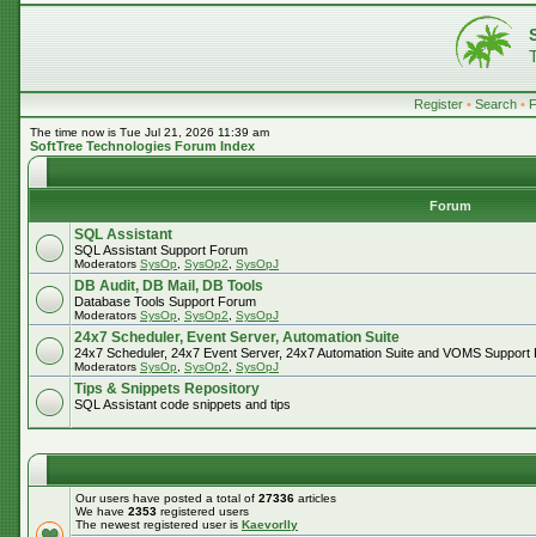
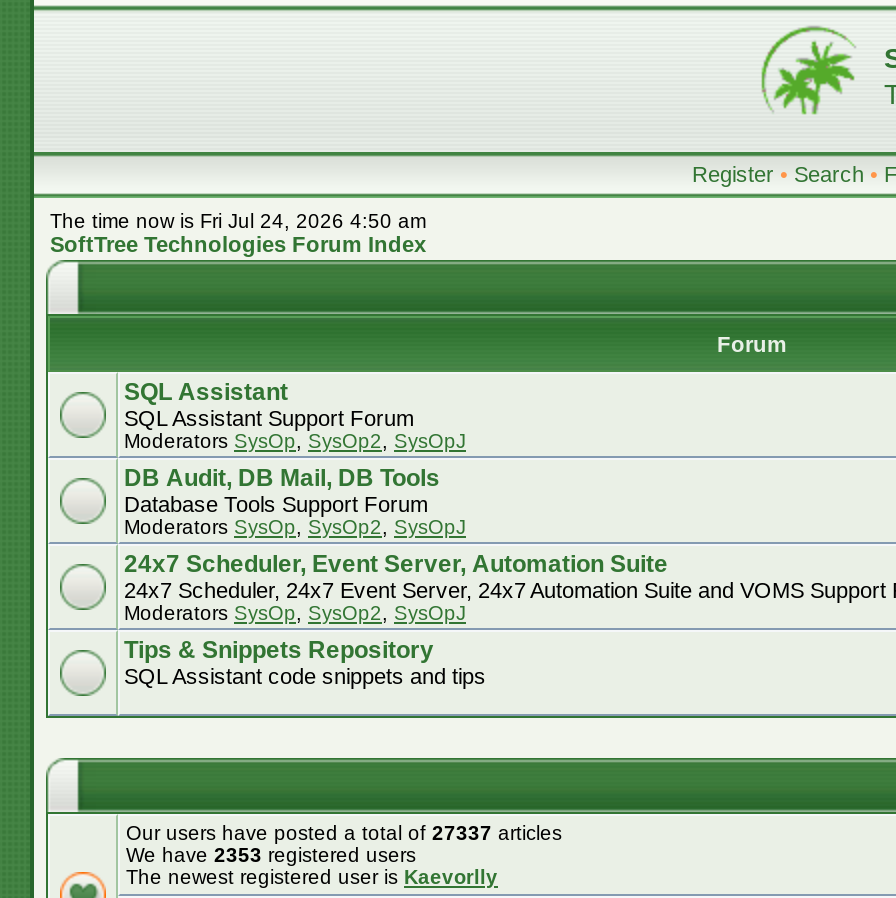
[30,126,269,139] The time now is Tue Jul 21, 2026 11:39 am -> [50,210,426,232] The time now is Fri Jul 24, 2026 4:50 am
[75,492,336,505] Our users have posted a total of 27336 articles -> [126,822,562,844] Our users have posted a total of 27337 articles

